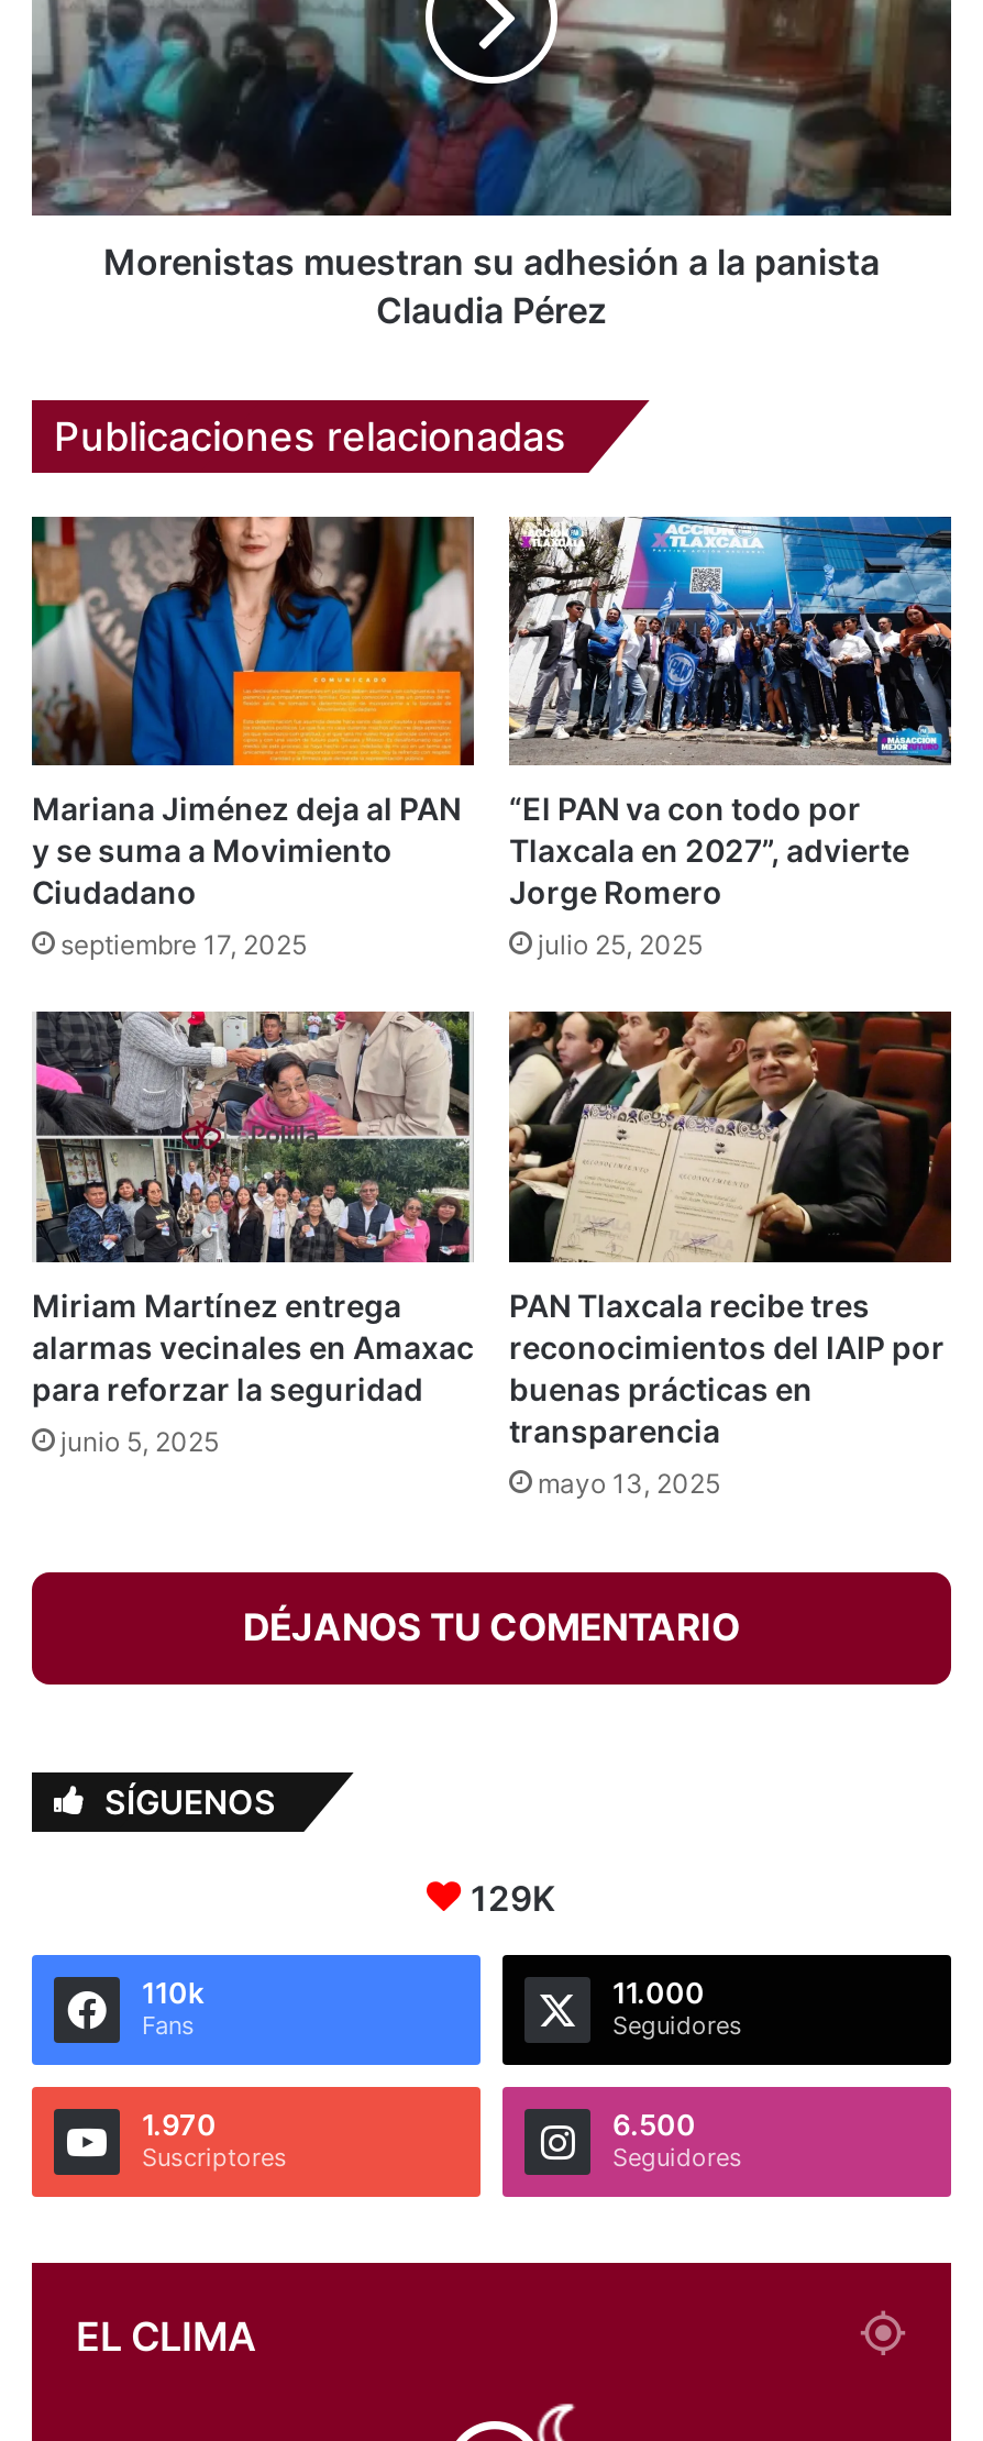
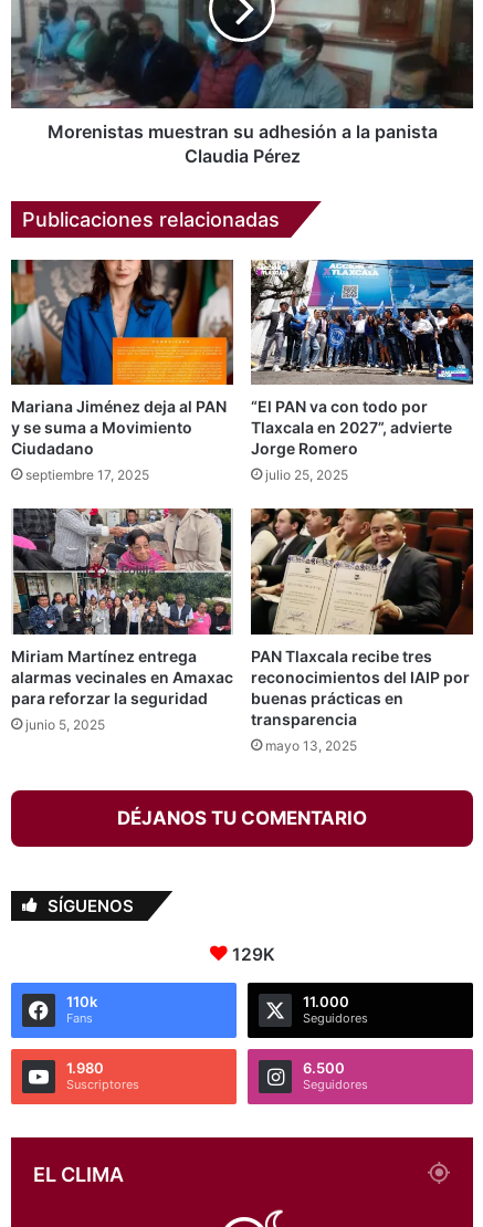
[142,2106,217,2141] 1.970 -> [66,1059,104,1076] 1.980

